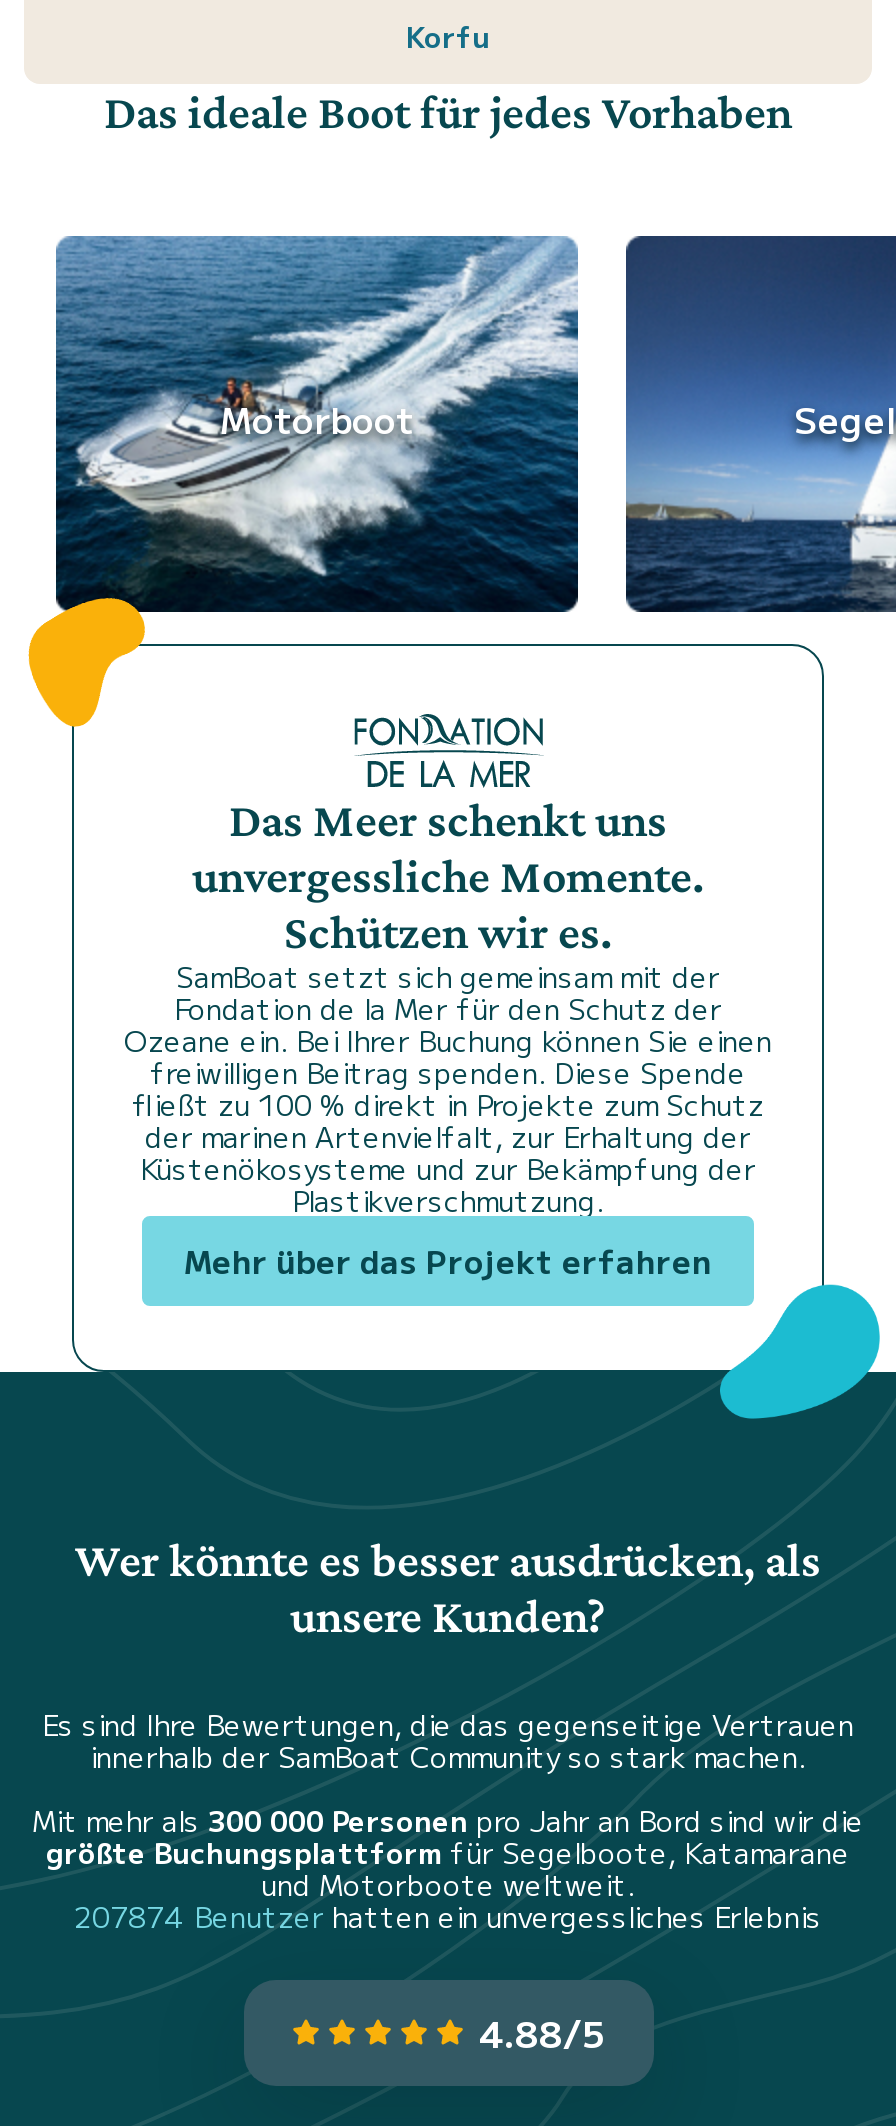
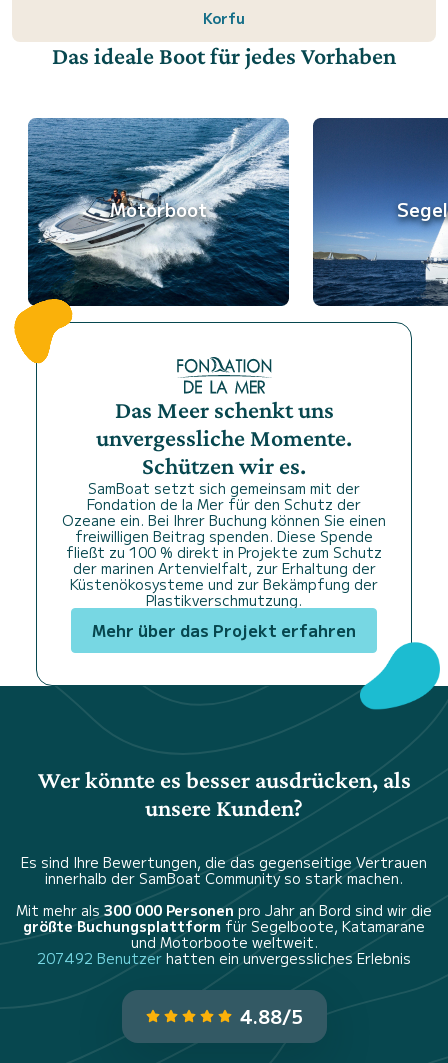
[74,1896,822,1936] 207874 Benutzer hatten ein unvergessliches Erlebnis -> [37,948,411,968] 207492 Benutzer hatten ein unvergessliches Erlebnis

